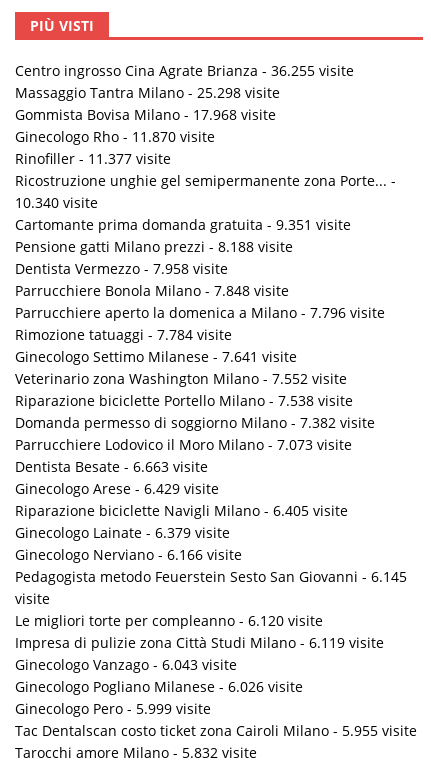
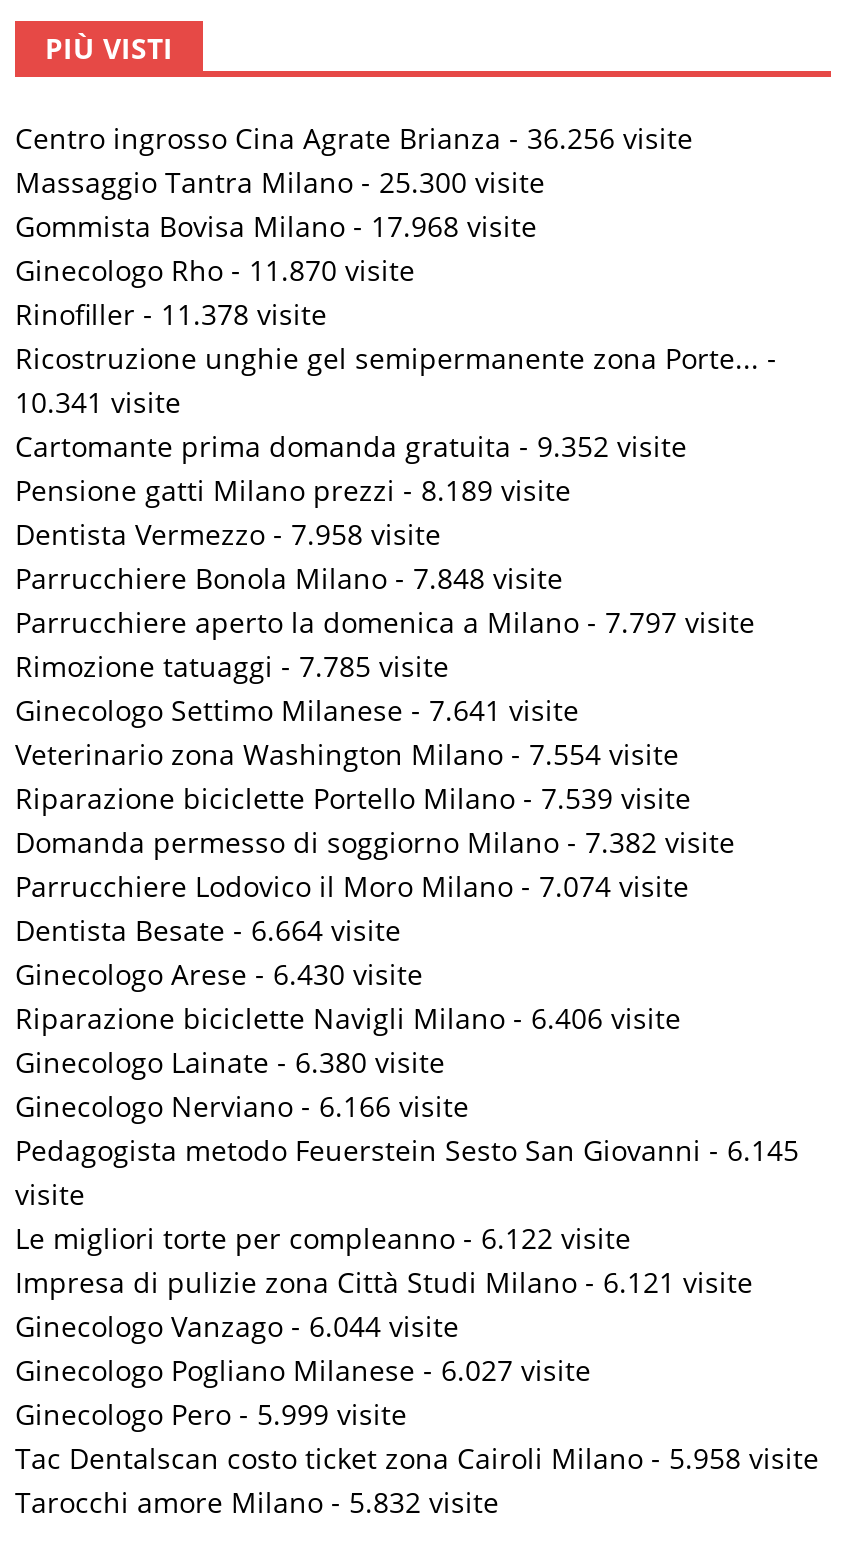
[15,61,354,80] Centro ingrosso Cina Agrate Brianza - 36.255 visite -> [15,119,693,157] Centro ingrosso Cina Agrate Brianza - 36.256 visite
[15,83,280,102] Massaggio Tantra Milano - 25.298 visite -> [15,163,545,201] Massaggio Tantra Milano - 25.300 visite
[15,149,171,168] Rinofiller - 11.377 visite -> [15,295,327,333] Rinofiller - 11.378 visite
[15,193,98,212] 10.340 visite -> [15,383,181,421] 10.341 visite
[15,215,351,234] Cartomante prima domanda gratuita - 9.351 visite -> [15,427,687,465] Cartomante prima domanda gratuita - 9.352 visite
[15,237,293,256] Pensione gatti Milano prezzi - 8.188 visite -> [15,471,571,509] Pensione gatti Milano prezzi - 8.189 visite
[15,303,385,322] Parrucchiere aperto la domenica a Milano - 7.796 visite -> [15,603,755,641] Parrucchiere aperto la domenica a Milano - 7.797 visite
[15,325,232,344] Rimozione tatuaggi - 7.784 visite -> [15,647,449,685] Rimozione tatuaggi - 7.785 visite
[15,369,347,388] Veterinario zona Washington Milano - 7.552 visite -> [15,735,679,773] Veterinario zona Washington Milano - 7.554 visite
[15,391,353,410] Riparazione biciclette Portello Milano - 7.538 visite -> [15,779,691,817] Riparazione biciclette Portello Milano - 7.539 visite
[15,435,352,454] Parrucchiere Lodovico il Moro Milano - 7.073 visite -> [15,867,689,905] Parrucchiere Lodovico il Moro Milano - 7.074 visite
[15,457,208,476] Dentista Besate - 6.663 visite -> [15,911,401,949] Dentista Besate - 6.664 visite
[15,479,219,498] Ginecologo Arese - 6.429 visite -> [15,955,423,993] Ginecologo Arese - 6.430 visite
[15,501,348,520] Riparazione biciclette Navigli Milano - 6.405 visite -> [15,999,681,1037] Riparazione biciclette Navigli Milano - 6.406 visite
[15,523,230,542] Ginecologo Lainate - 6.379 visite -> [15,1043,445,1081] Ginecologo Lainate - 6.380 visite
[15,611,323,630] Le migliori torte per compleanno - 6.120 visite -> [15,1219,631,1257] Le migliori torte per compleanno - 6.122 visite
[15,633,384,652] Impresa di pulizie zona Città Studi Milano - 6.119 visite -> [15,1263,753,1301] Impresa di pulizie zona Città Studi Milano - 6.121 visite
[15,655,237,674] Ginecologo Vanzago - 6.043 visite -> [15,1307,459,1345] Ginecologo Vanzago - 6.044 visite
[15,677,303,696] Ginecologo Pogliano Milanese - 6.026 visite -> [15,1351,591,1389] Ginecologo Pogliano Milanese - 6.027 visite
[15,721,417,740] Tac Dentalscan costo ticket zona Cairoli Milano - 5.955 visite -> [15,1439,819,1477] Tac Dentalscan costo ticket zona Cairoli Milano - 5.958 visite

